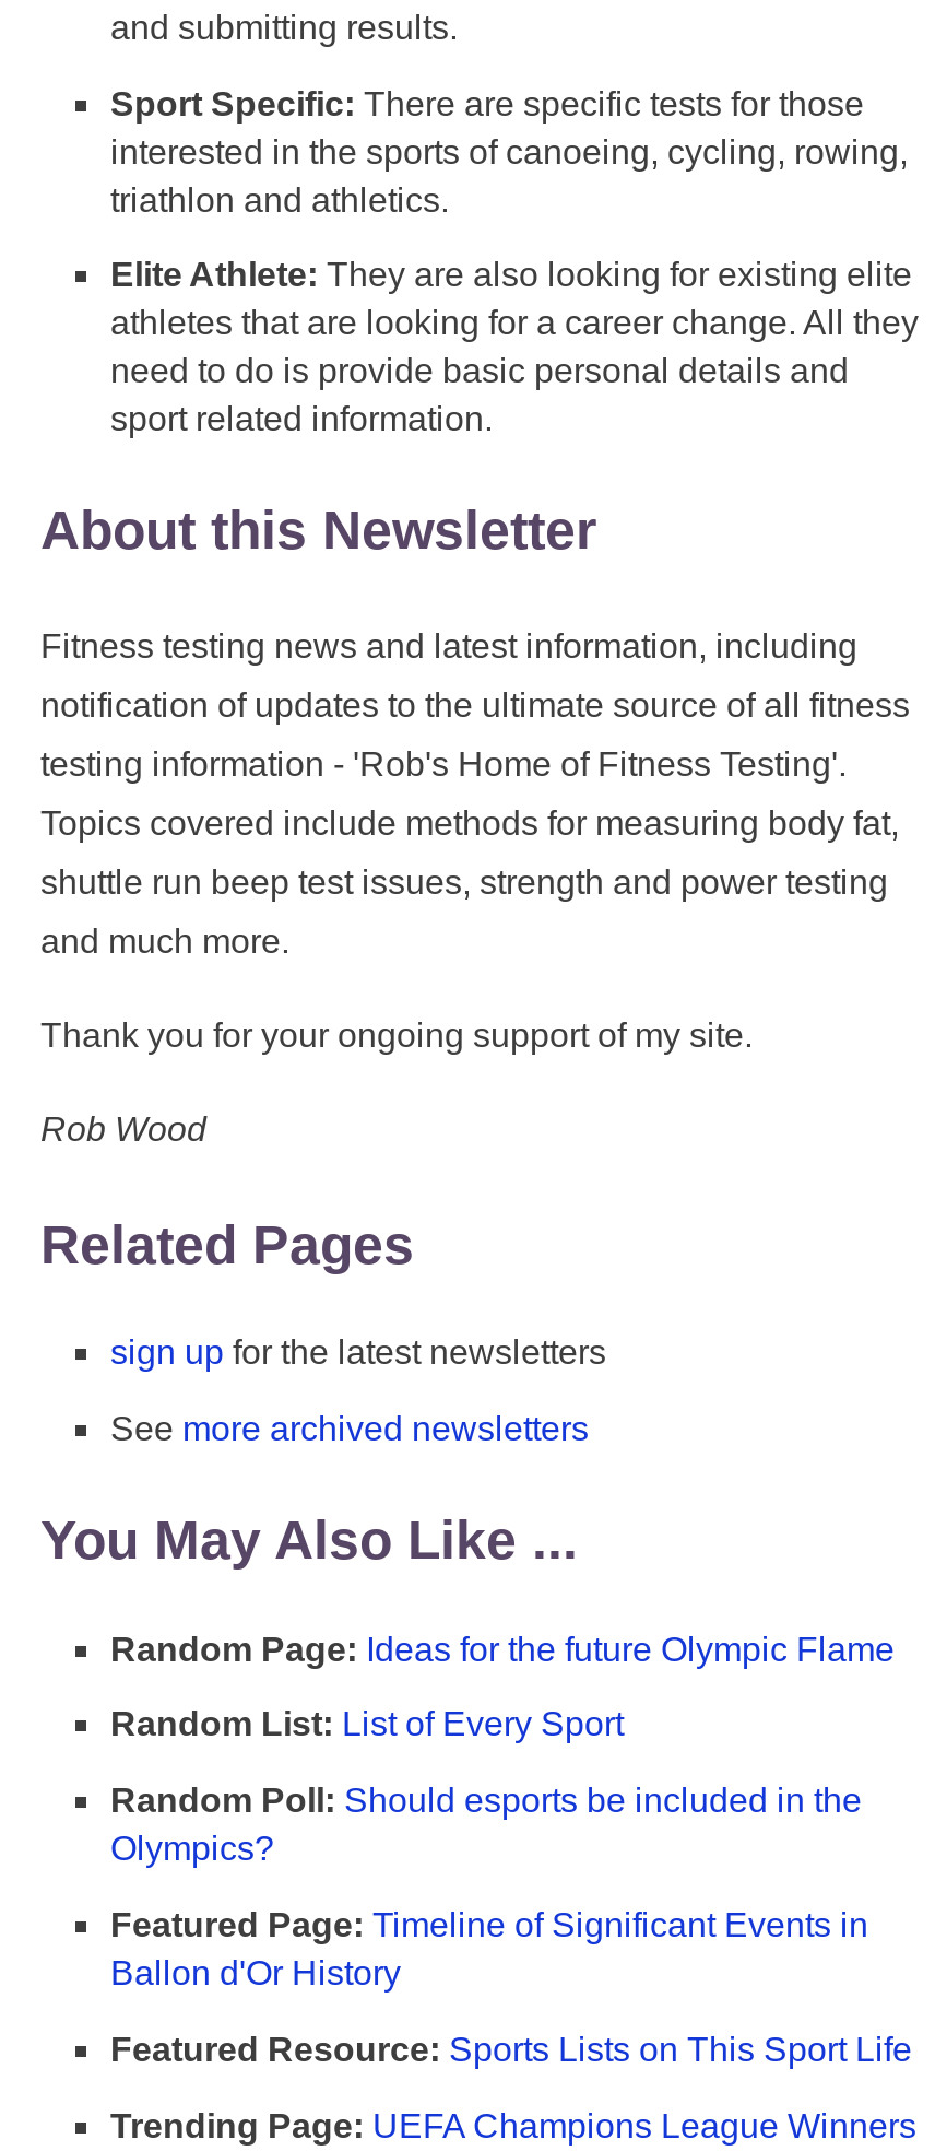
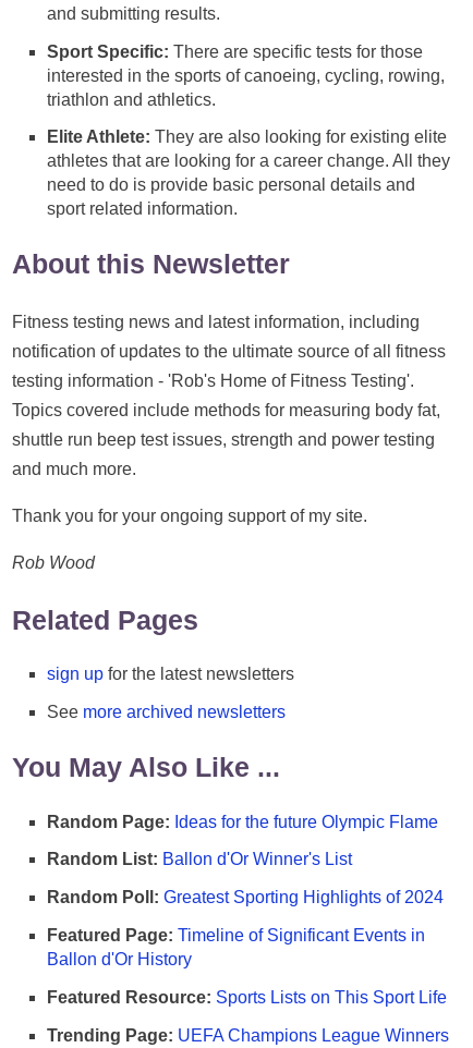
[110,1706,624,1743] Random List: List of Every Sport -> [47,850,352,869] Random List: Ballon d'Or Winner's List
[110,1782,862,1867] Random Poll: Should esports be included in the | Olympics? -> [47,888,444,907] Random Poll: Greatest Sporting Highlights of 2024

